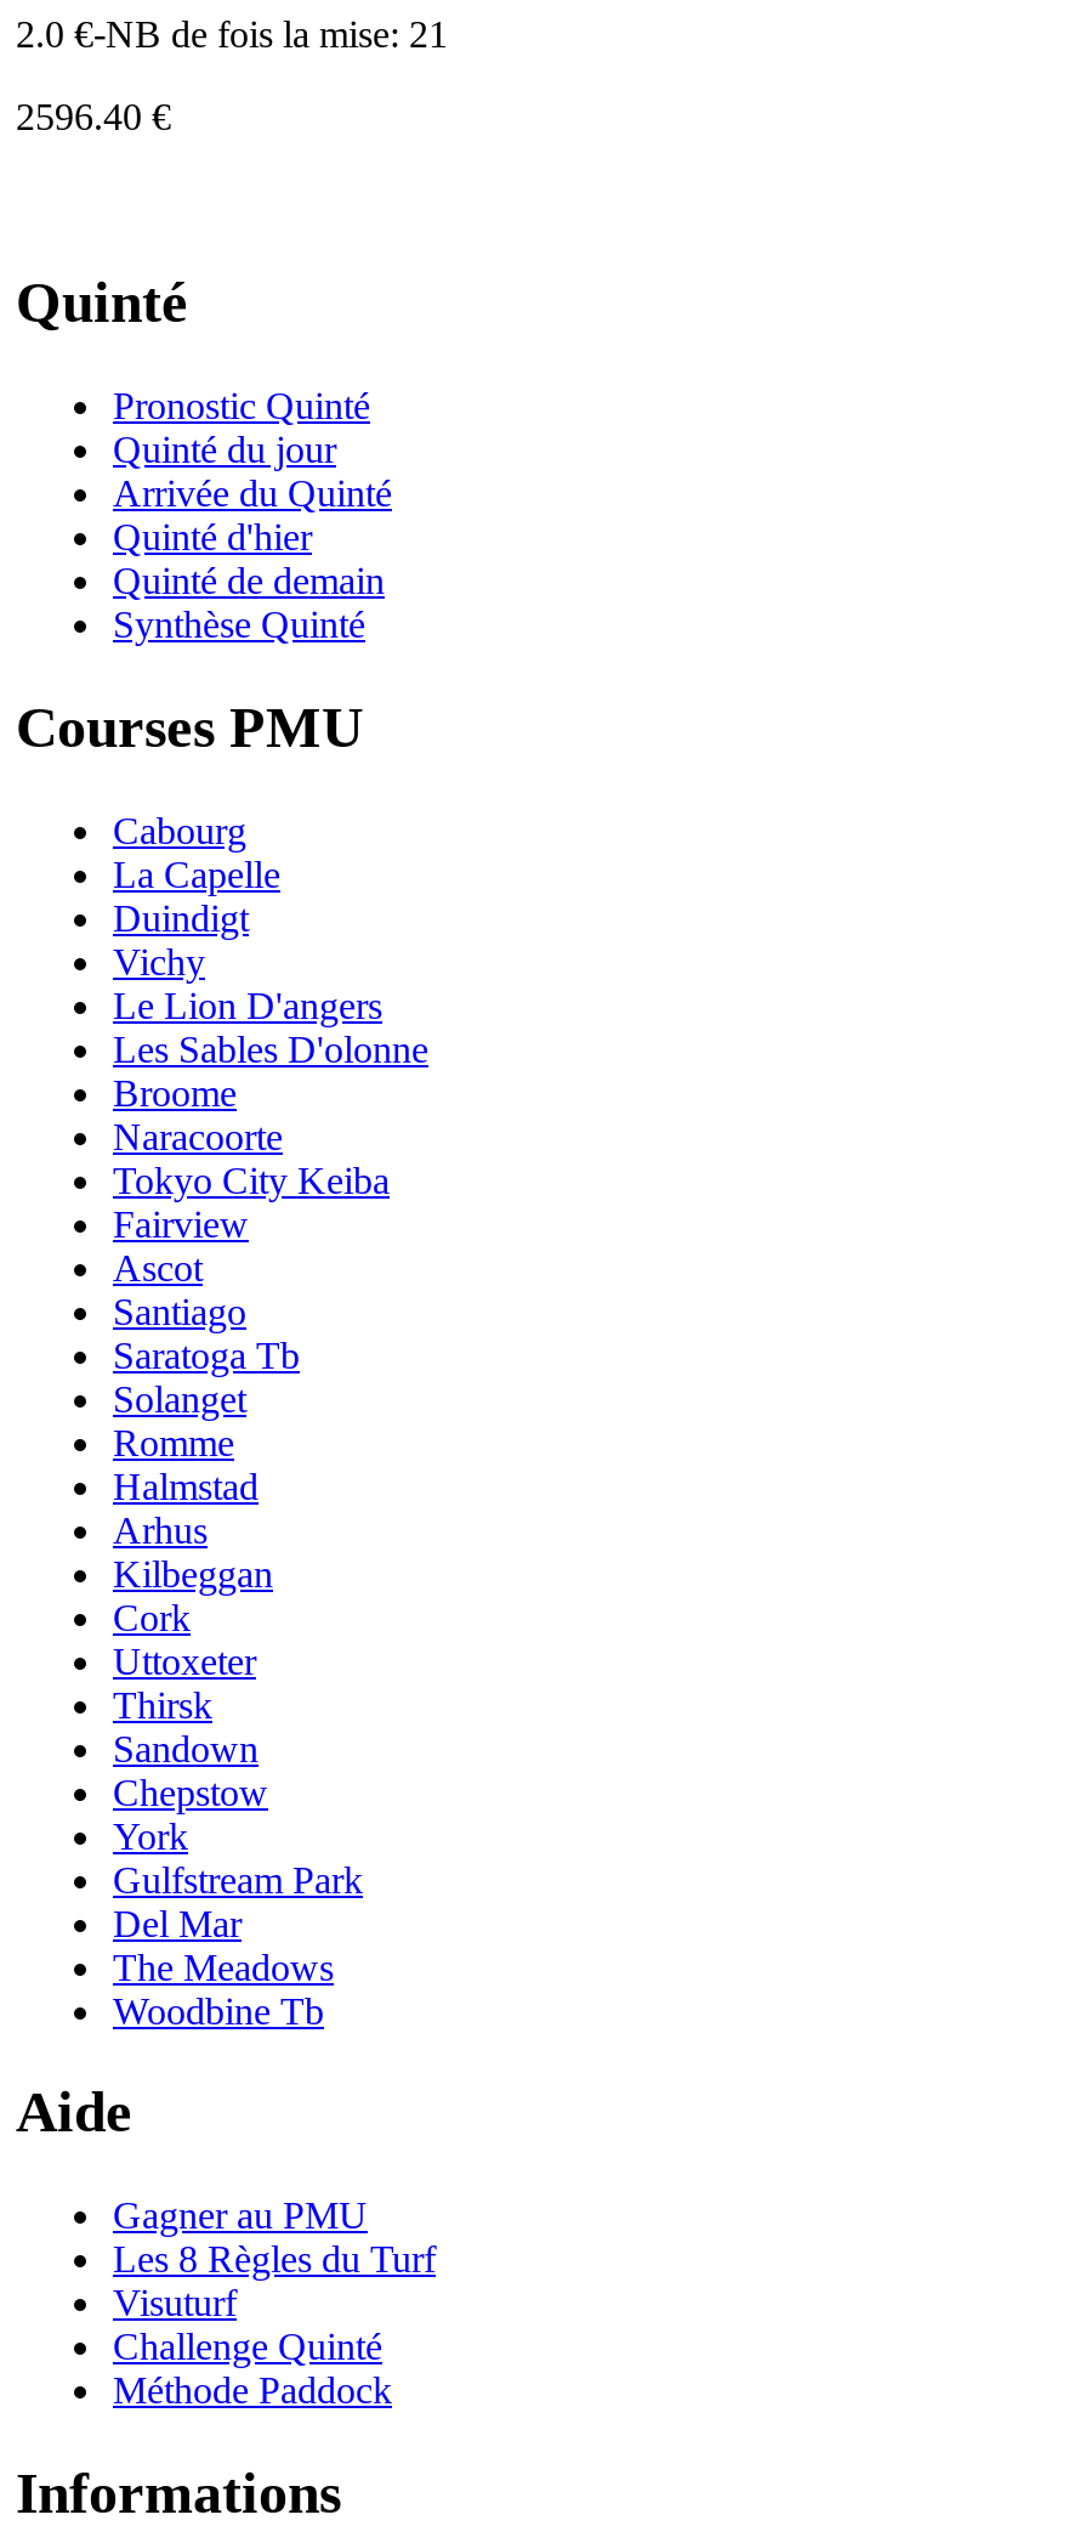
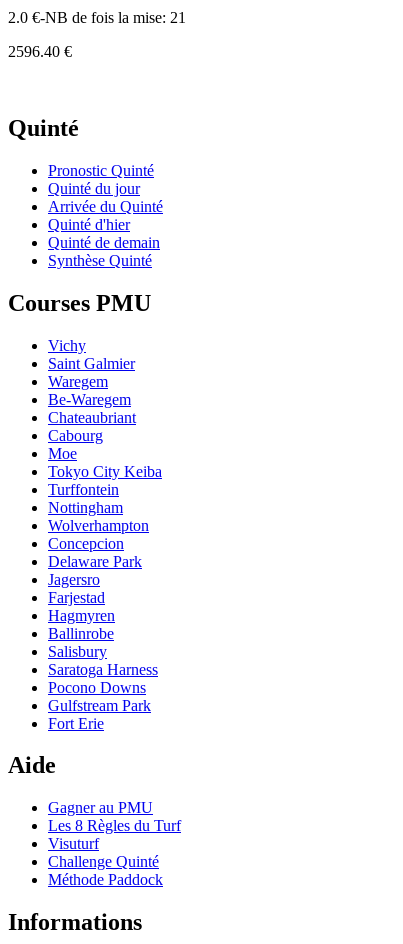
[113,809,280,938] Cabourg | La Capelle | Duindigt -> none
[113,984,428,1156] Le Lion D'angers | Les Sables D'olonne | Broome | Naracoorte -> [48,355,136,462] Saint Galmier | Waregem | Be-Waregem | Chateaubriant | Cabourg | Moe
[113,1203,300,1856] Fairview | Ascot | Santiago | Saratoga Tb | Solanget | Romme | Halmstad | Arhus | Kilbeggan | Cork | Uttoxeter | Thirsk | Sandown | Chepstow | York -> [48,481,158,696] Turffontein | Nottingham | Wolverhampton | Concepcion | Delaware Park | Jagersro | Farjestad | Hagmyren | Ballinrobe | Salisbury | Saratoga Harness | Pocono Downs
[113,1902,334,2031] Del Mar | The Meadows | Woodbine Tb -> [48,715,104,732] Fort Erie

